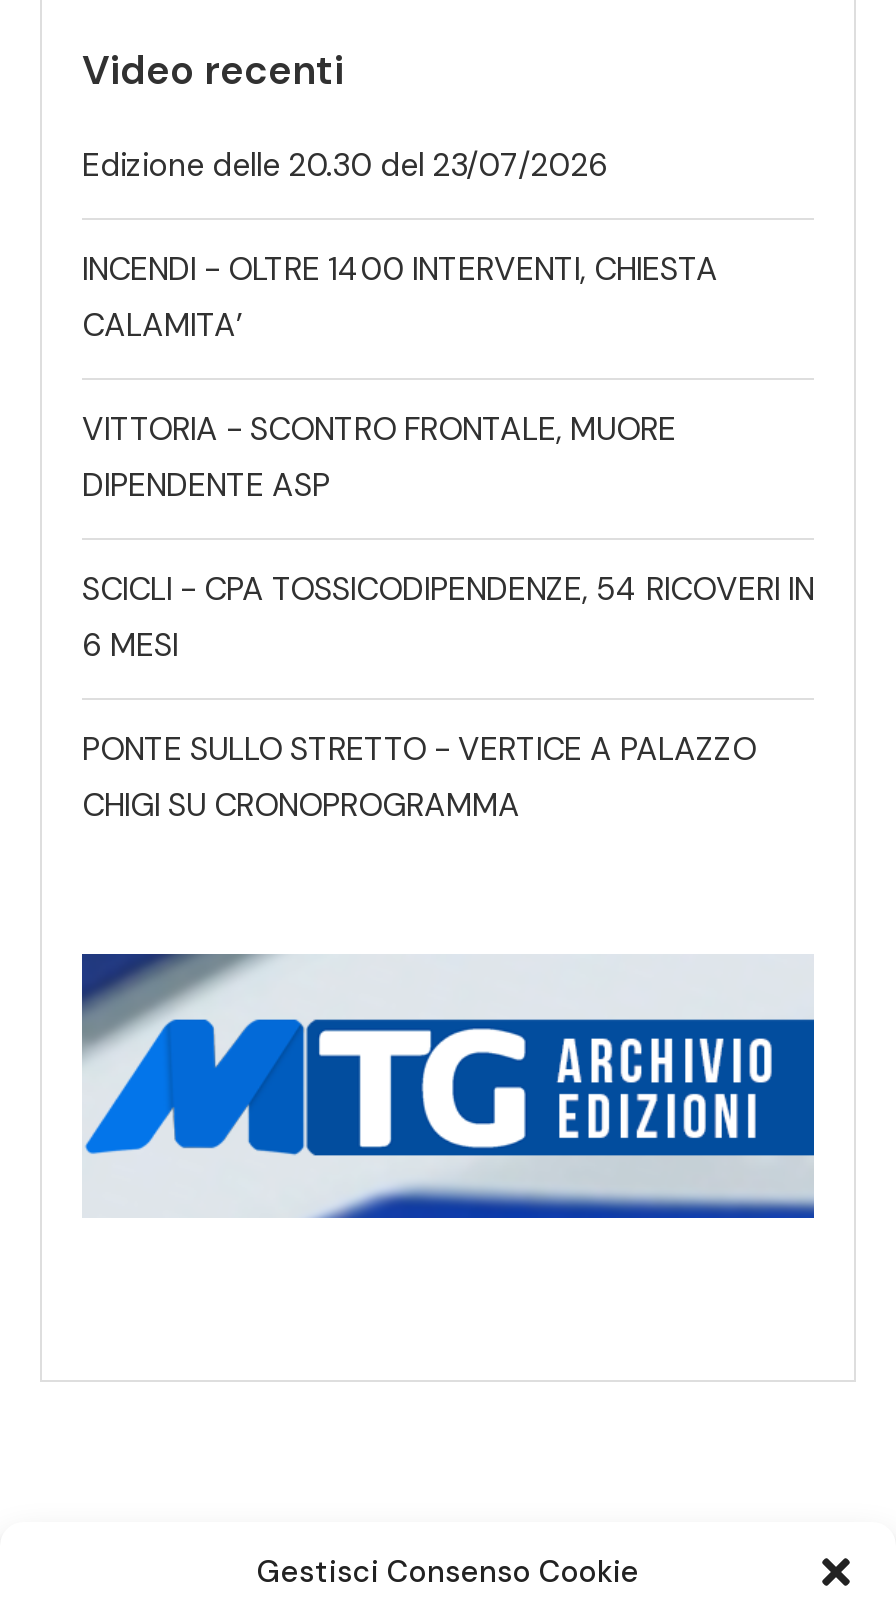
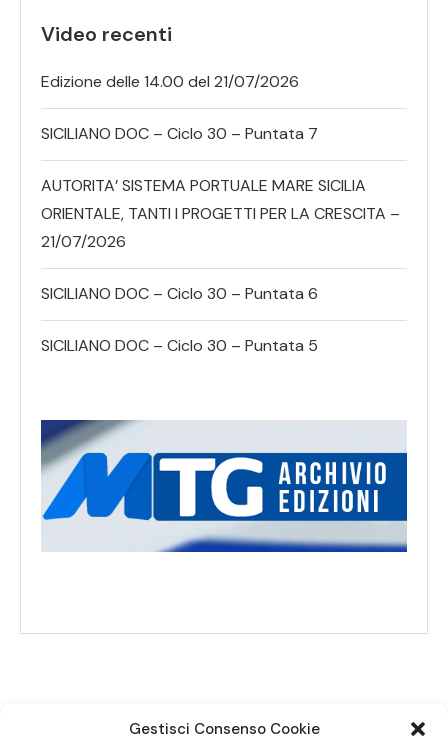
[82,144,608,186] Edizione delle 20.30 del 23/07/2026 -> [41,71,299,92] Edizione delle 14.00 del 21/07/2026
[82,248,718,346] INCENDI - OLTRE 1400 INTERVENTI, CHIESTA | CALAMITA’ -> [41,123,318,144] SICILIANO DOC – Ciclo 30 – Puntata 7
[82,408,676,506] VITTORIA - SCONTRO FRONTALE, MUORE | DIPENDENTE ASP -> [41,175,400,252] AUTORITA’ SISTEMA PORTUALE MARE SICILIA | ORIENTALE, TANTI I PROGETTI PER LA CRESCITA – | 21/07/2026
[82,568,814,666] SCICLI - CPA TOSSICODIPENDENZE, 54 RICOVERI IN | 6 MESI -> [41,283,318,304] SICILIANO DOC – Ciclo 30 – Puntata 6
[82,728,756,826] PONTE SULLO STRETTO - VERTICE A PALAZZO | CHIGI SU CRONOPROGRAMMA -> [41,335,318,356] SICILIANO DOC – Ciclo 30 – Puntata 5

